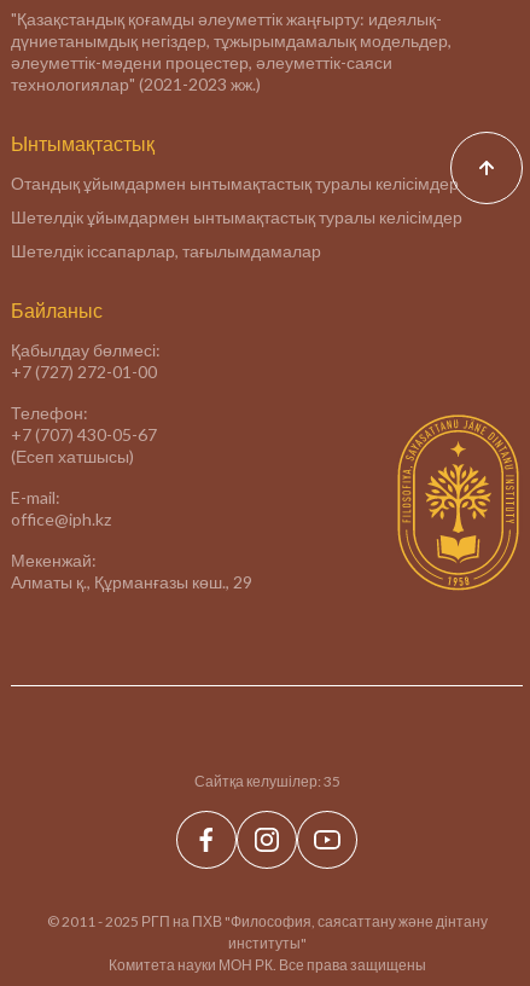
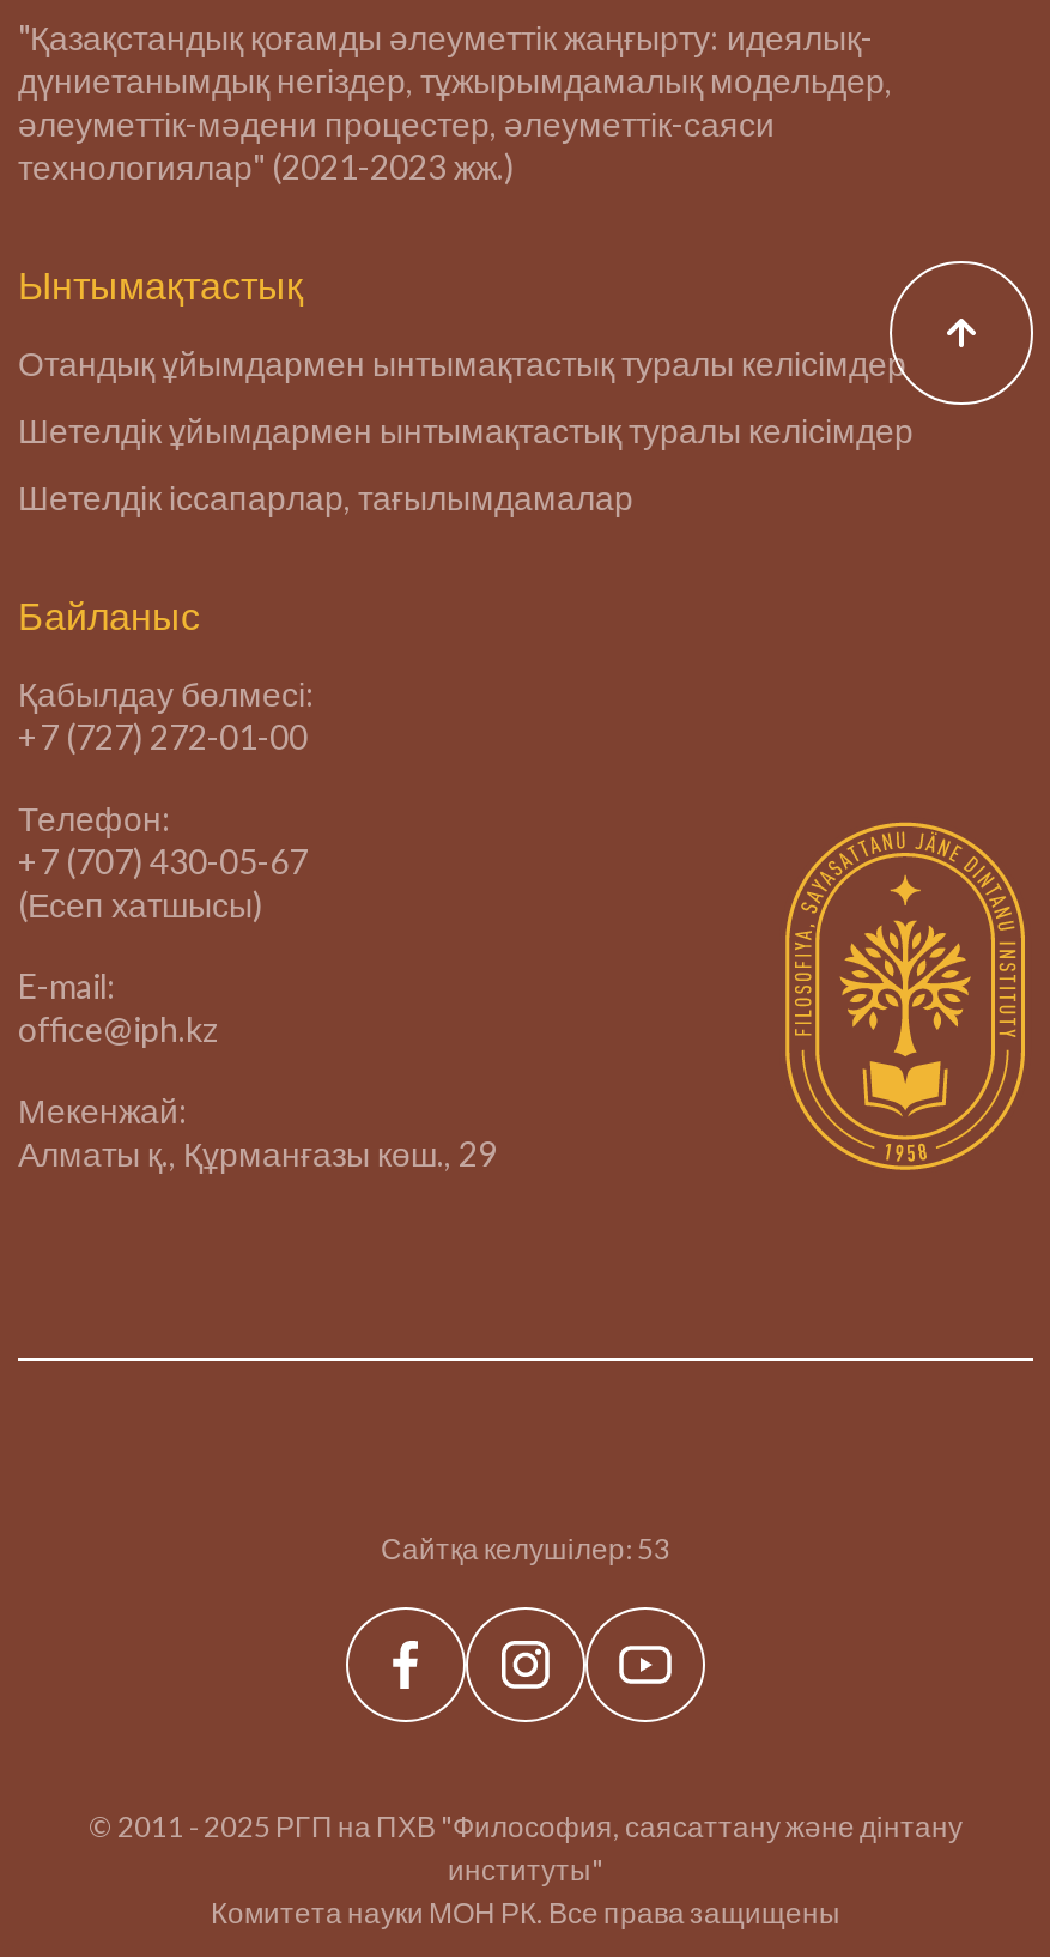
[194,772,340,790] Сайтқа келушілер: 35 -> [381,1531,670,1567] Сайтқа келушілер: 53

